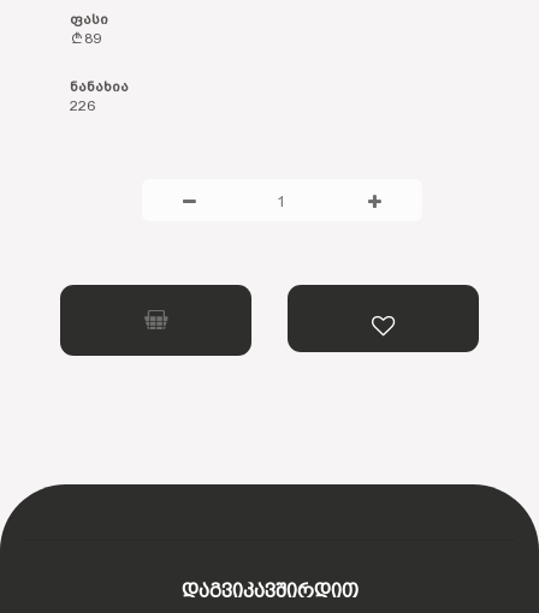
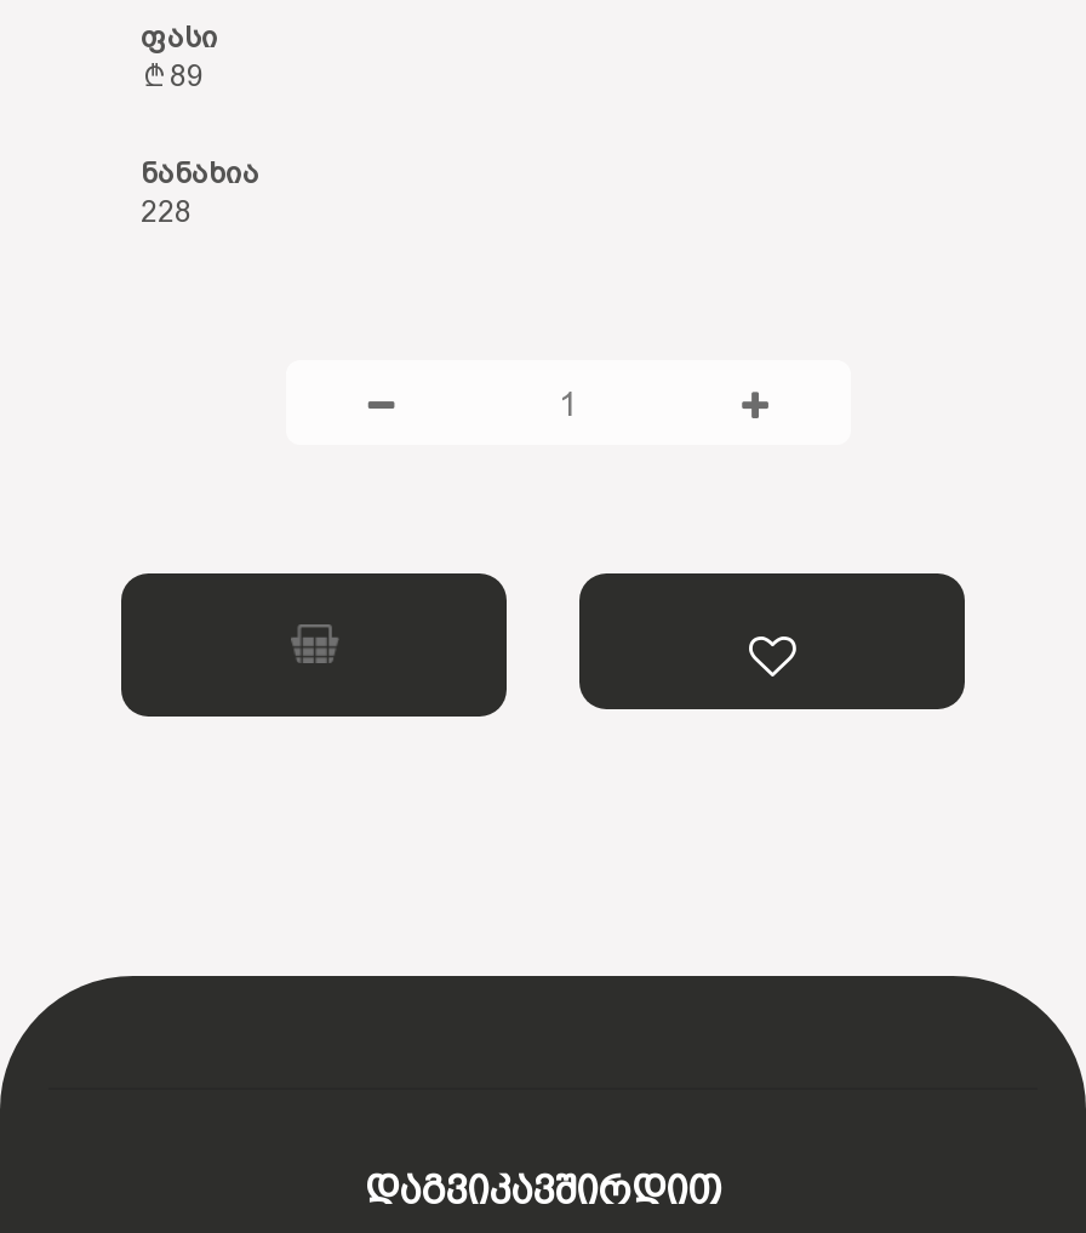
[70,98,95,114] 226 -> [141,196,192,230] 228

